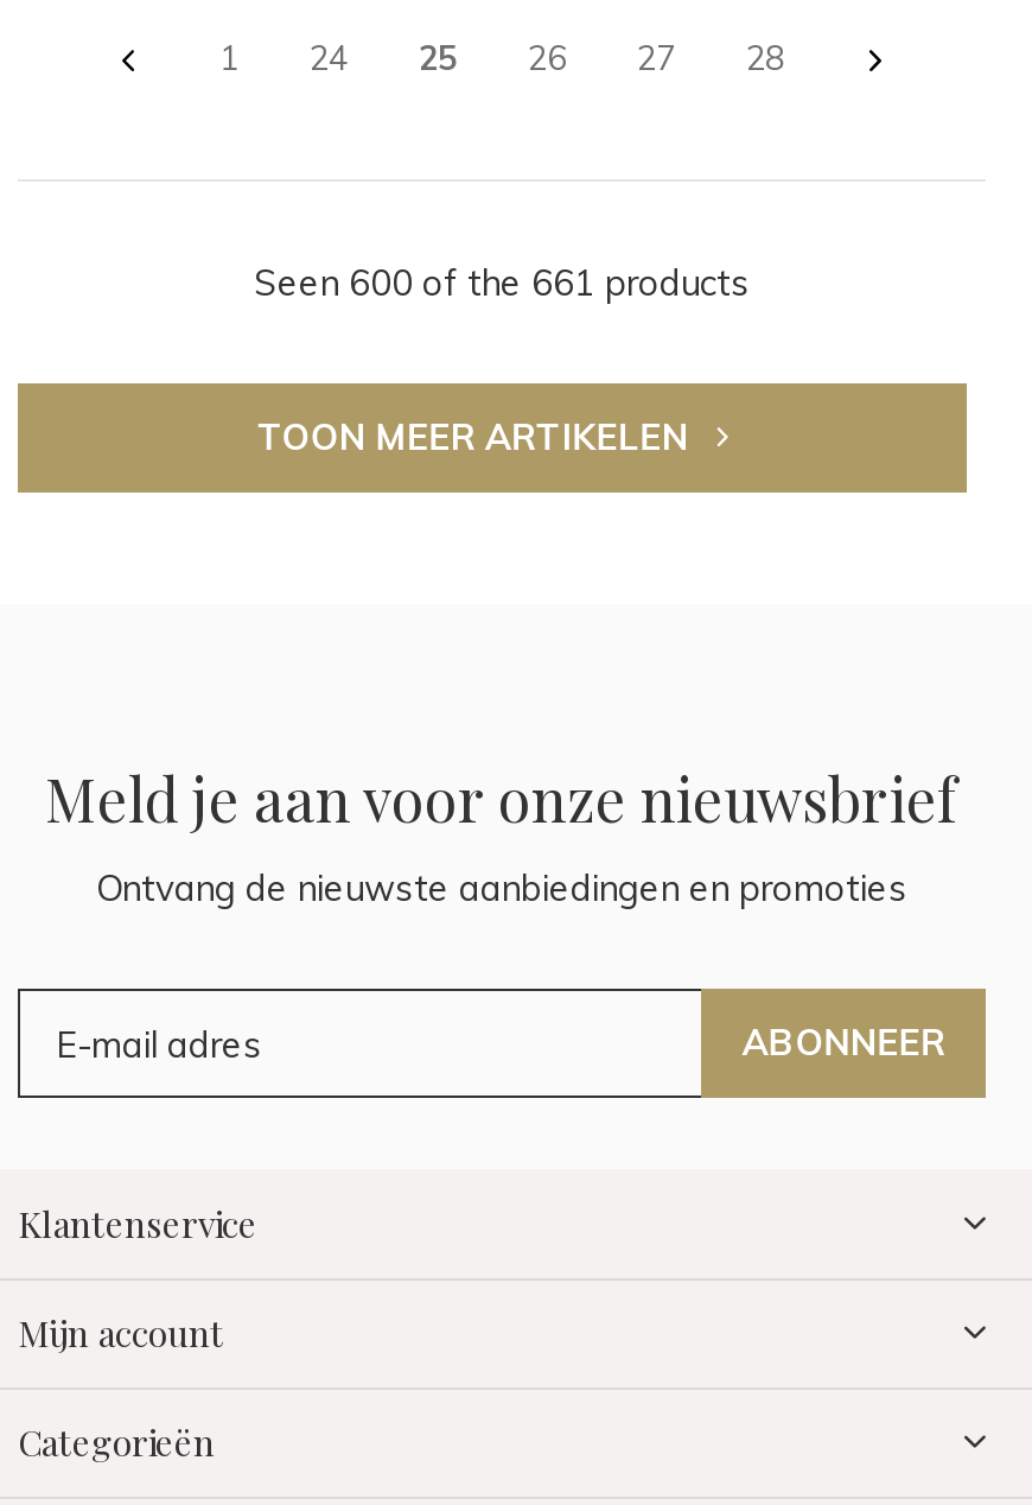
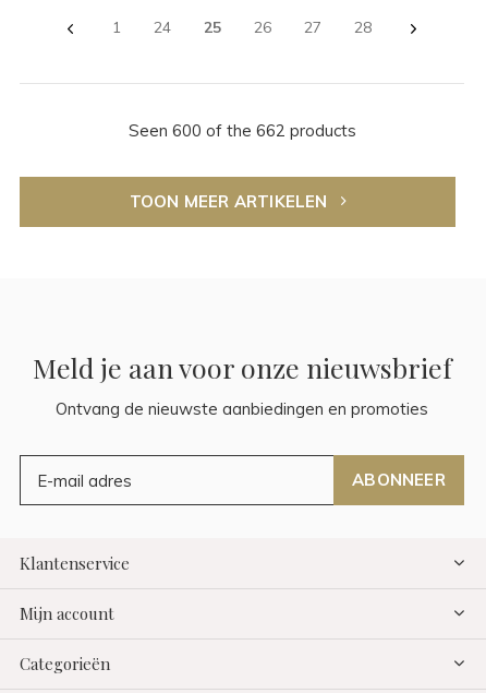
[254,260,750,305] Seen 600 of the 661 products -> [128,120,356,141] Seen 600 of the 662 products

